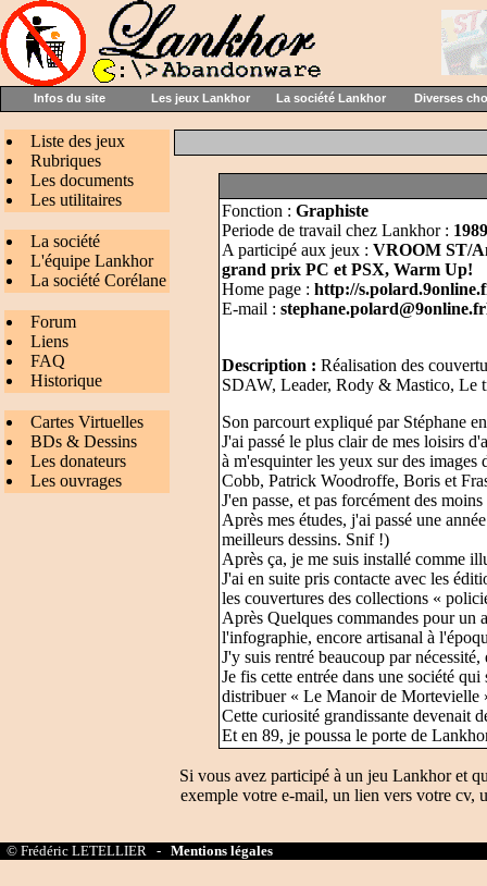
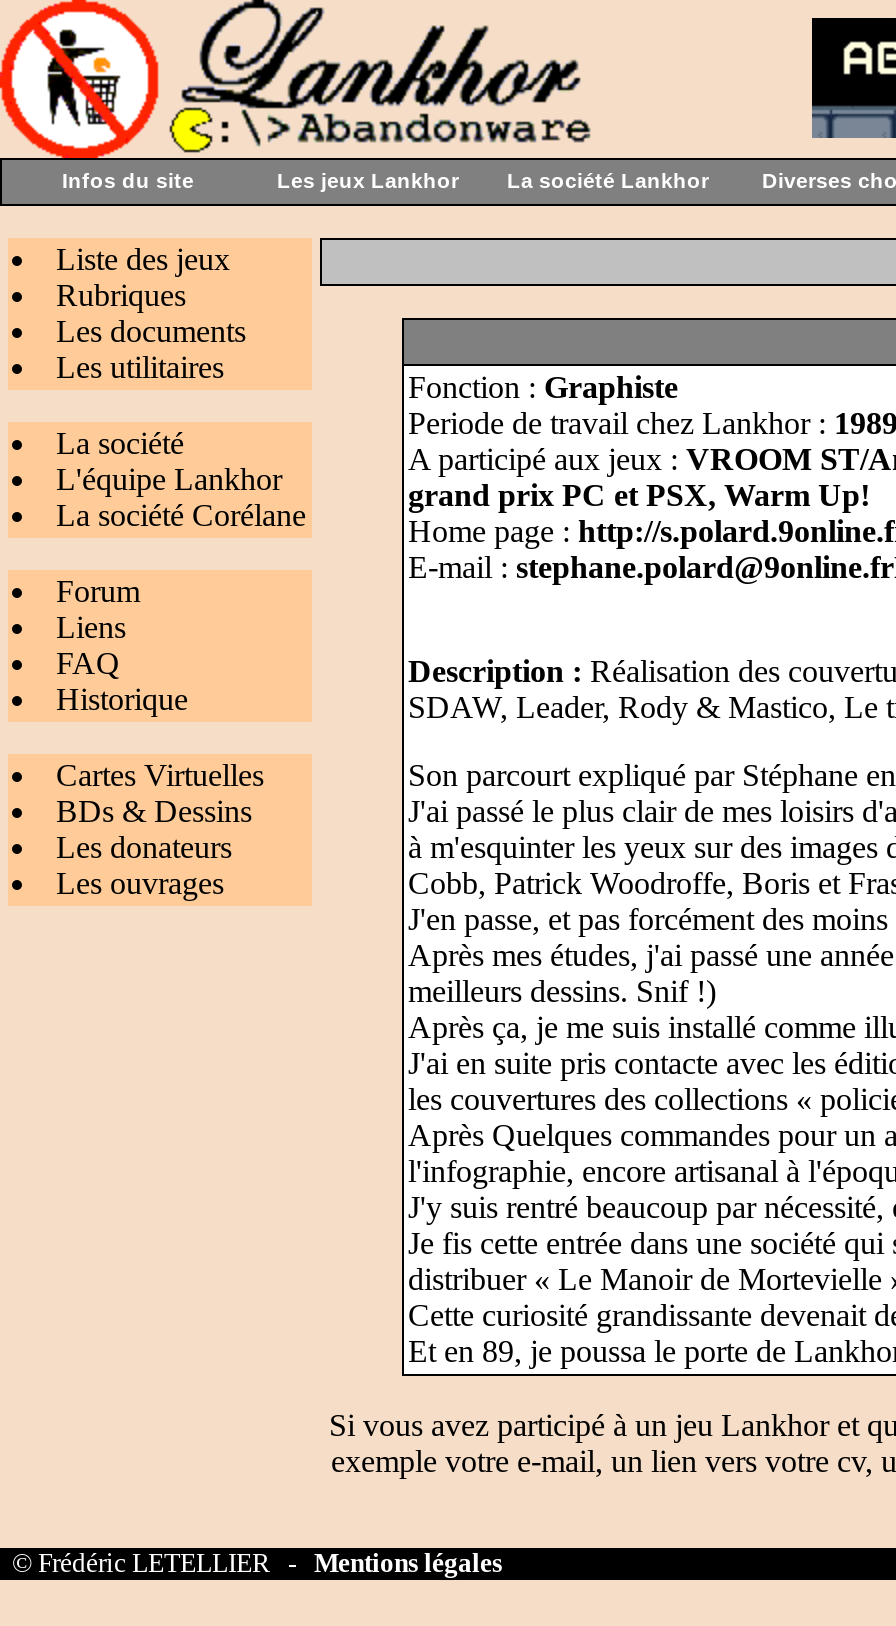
[441,10,484,75] [image] -> [810,16,890,140] [image]

